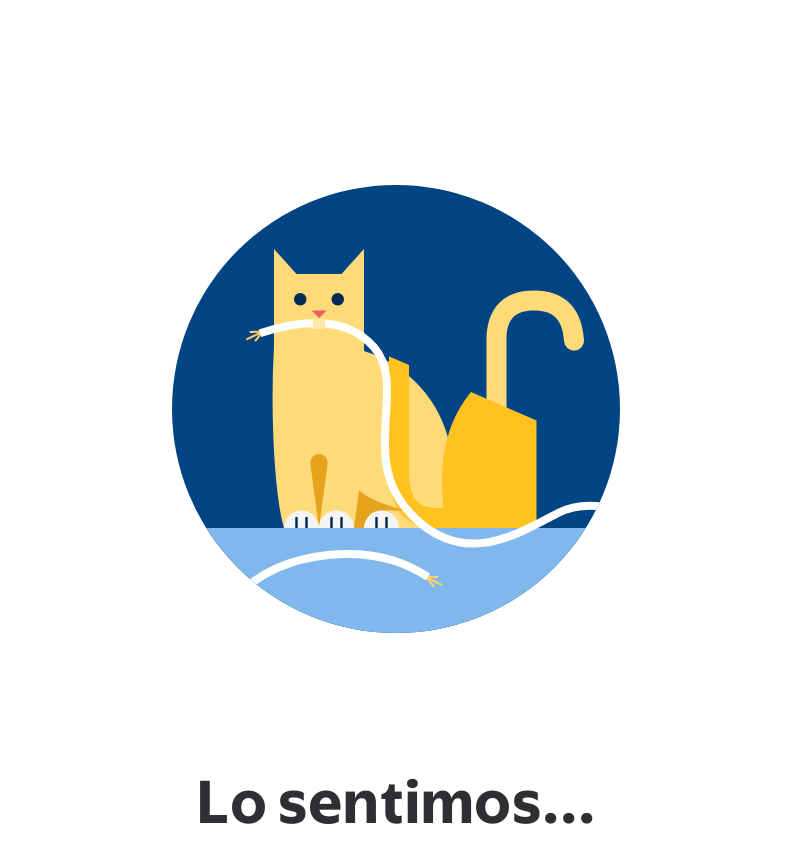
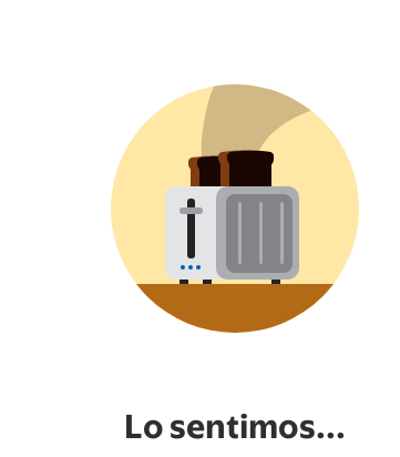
[170,183,622,635] [image] -> [111,83,359,334] [image]

